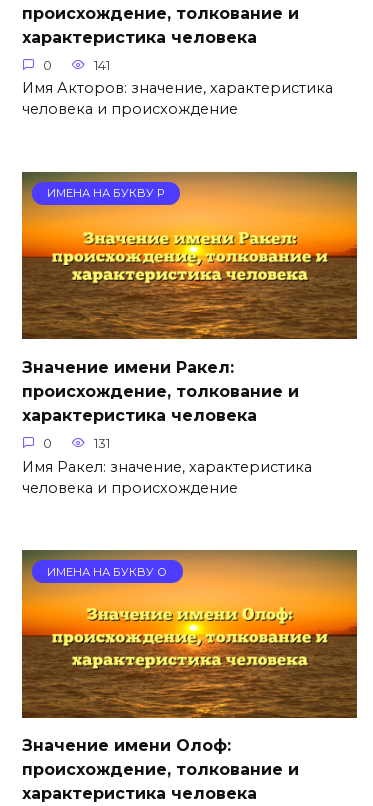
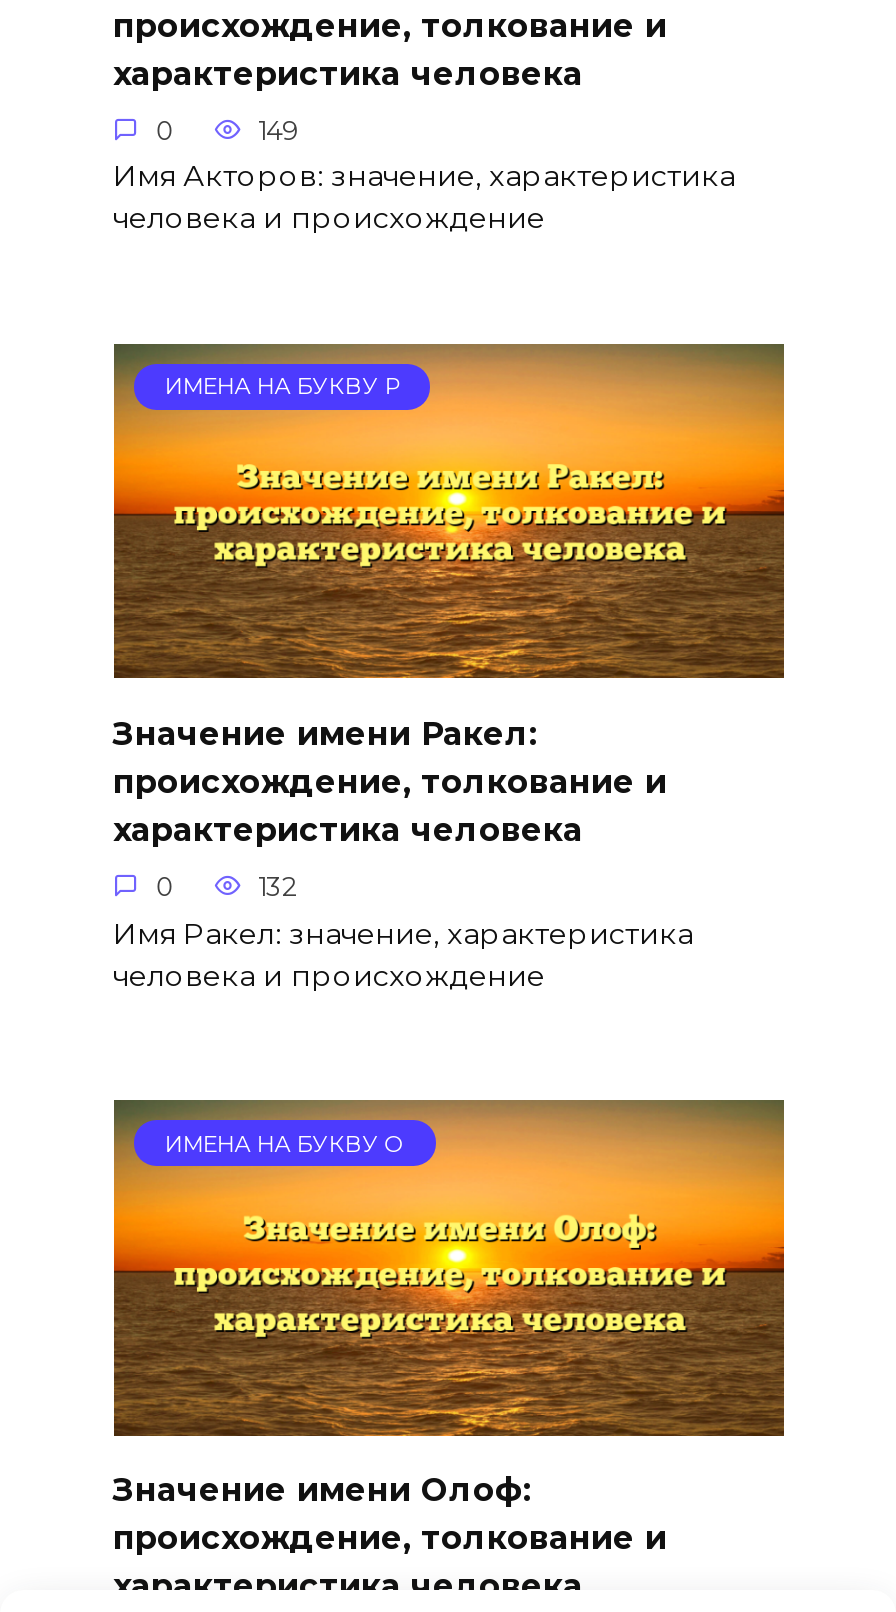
[94,58,110,73] 141 -> [258,115,298,145] 149
[94,436,110,451] 131 -> [258,872,296,902] 132

